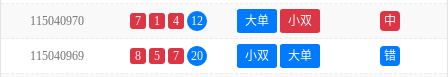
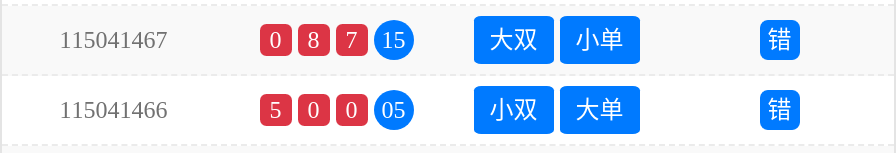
[30,14,84,28] 115040970 -> [60,26,320,54] 115041467 | 0 | 8
[154,14,396,28] 1 | 4 | 12 | 大单 | 小双 | 中 -> [382,26,792,54] 15 | 大双 | 小单 | 错
[30,49,141,63] 115040969 | 8 -> [60,96,168,124] 115041466
[173,49,203,63] 7 | 20 -> [308,96,406,124] 0 | 0 | 05

